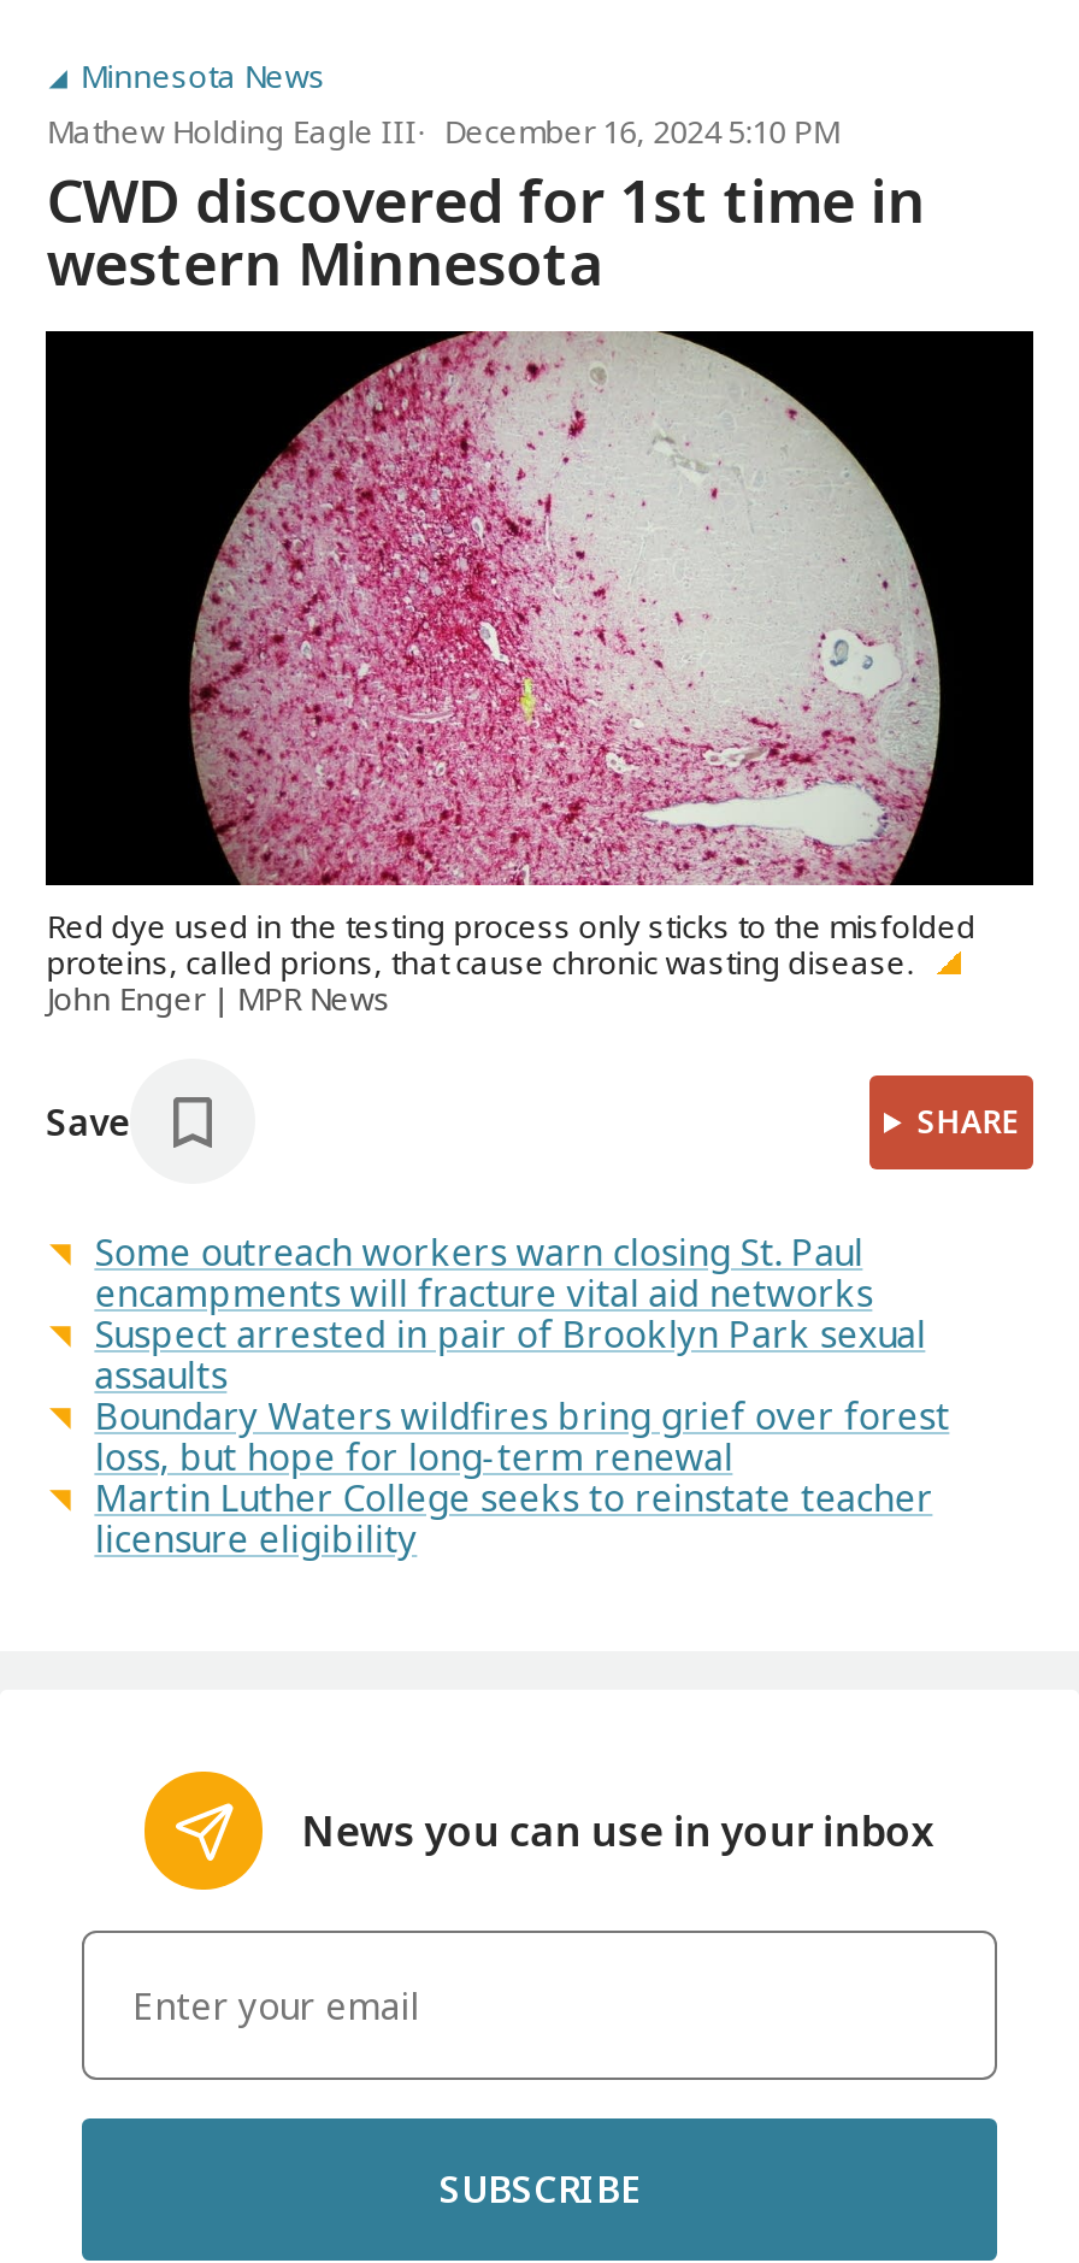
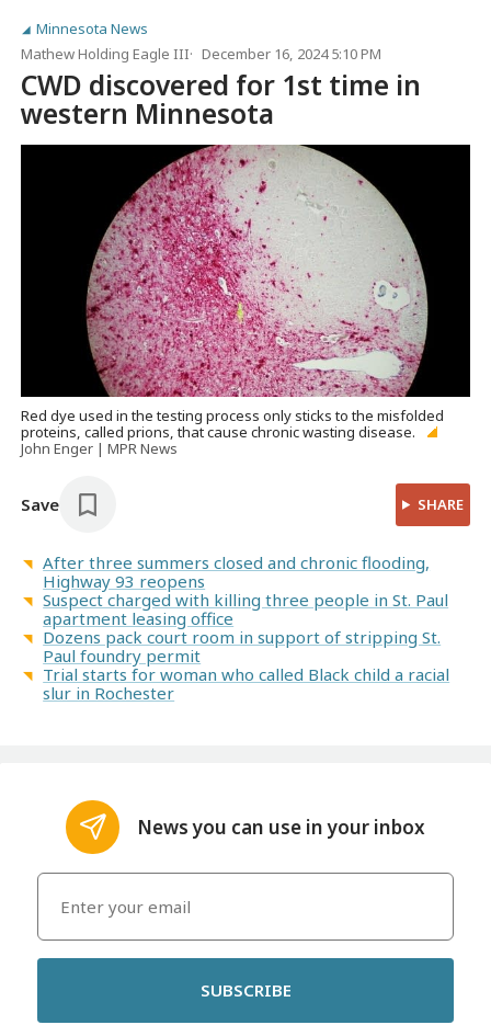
[94,1226,949,1561] Some outreach workers warn closing St. Paul | encampments will fracture vital aid networks | Suspect arrested in pair of Brooklyn Park sexual | assaults | Boundary Waters wildfires bring grief over forest | loss, but hope for long-term renewal | Martin Luther College seeks to reinstate teacher | licensure eligibility -> [43,552,450,704] After three summers closed and chronic flooding, | Highway 93 reopens | Suspect charged with killing three people in St. Paul | apartment leasing office | Dozens pack court room in support of stripping St. | Paul foundry permit | Trial starts for woman who called Black child a racial | slur in Rochester

